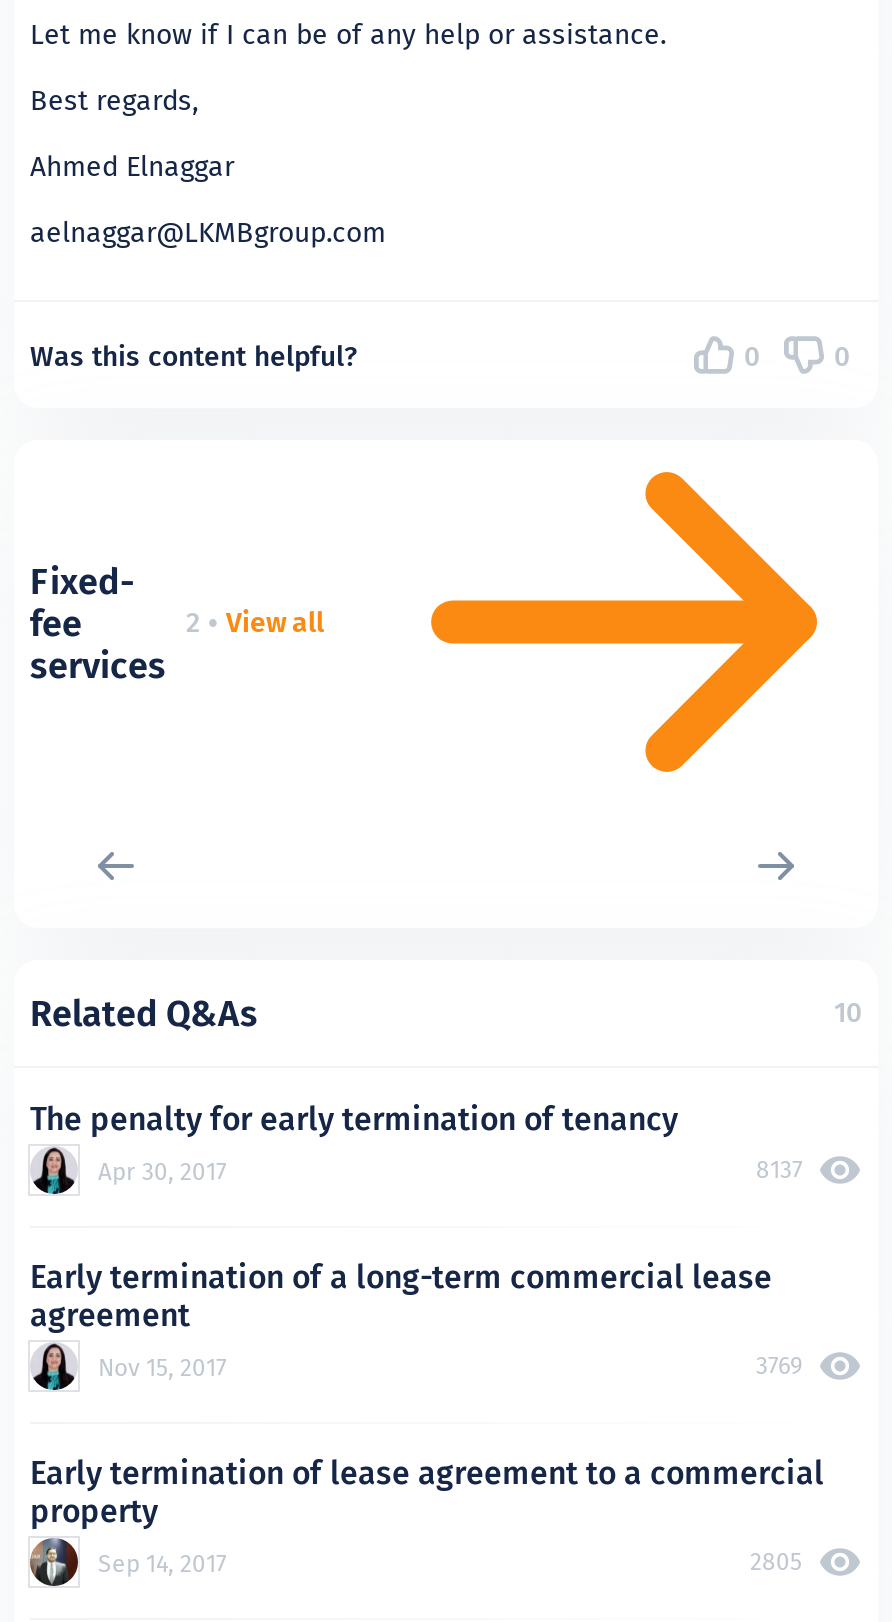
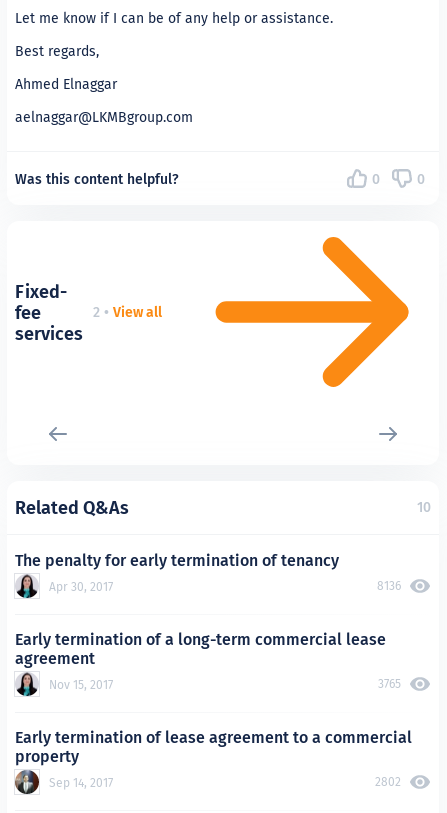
[756,1152,802,1186] 8137 -> [377,577,401,594] 8136
[756,1348,802,1382] 3769 -> [378,675,401,692] 3765
[750,1544,802,1578] 2805 -> [375,773,401,790] 2802

